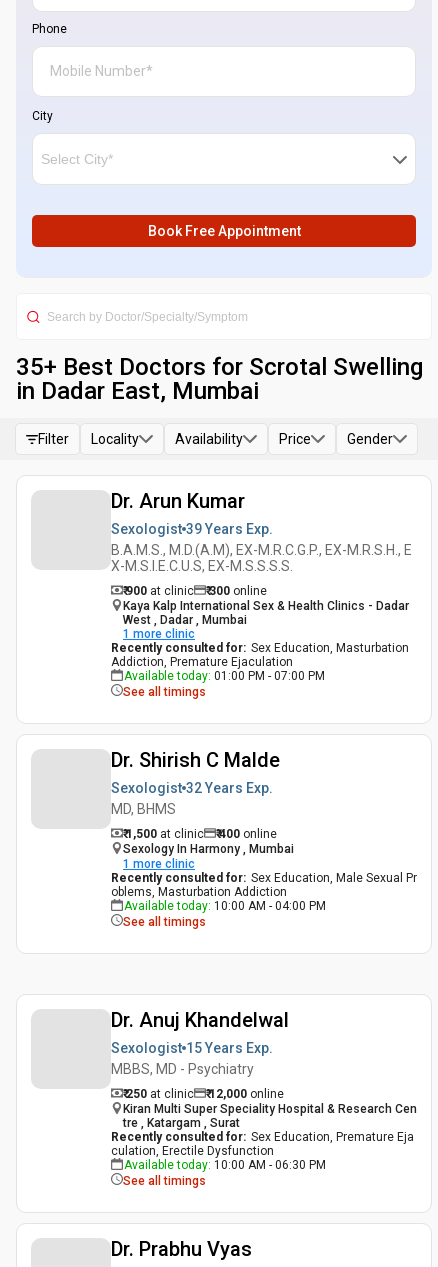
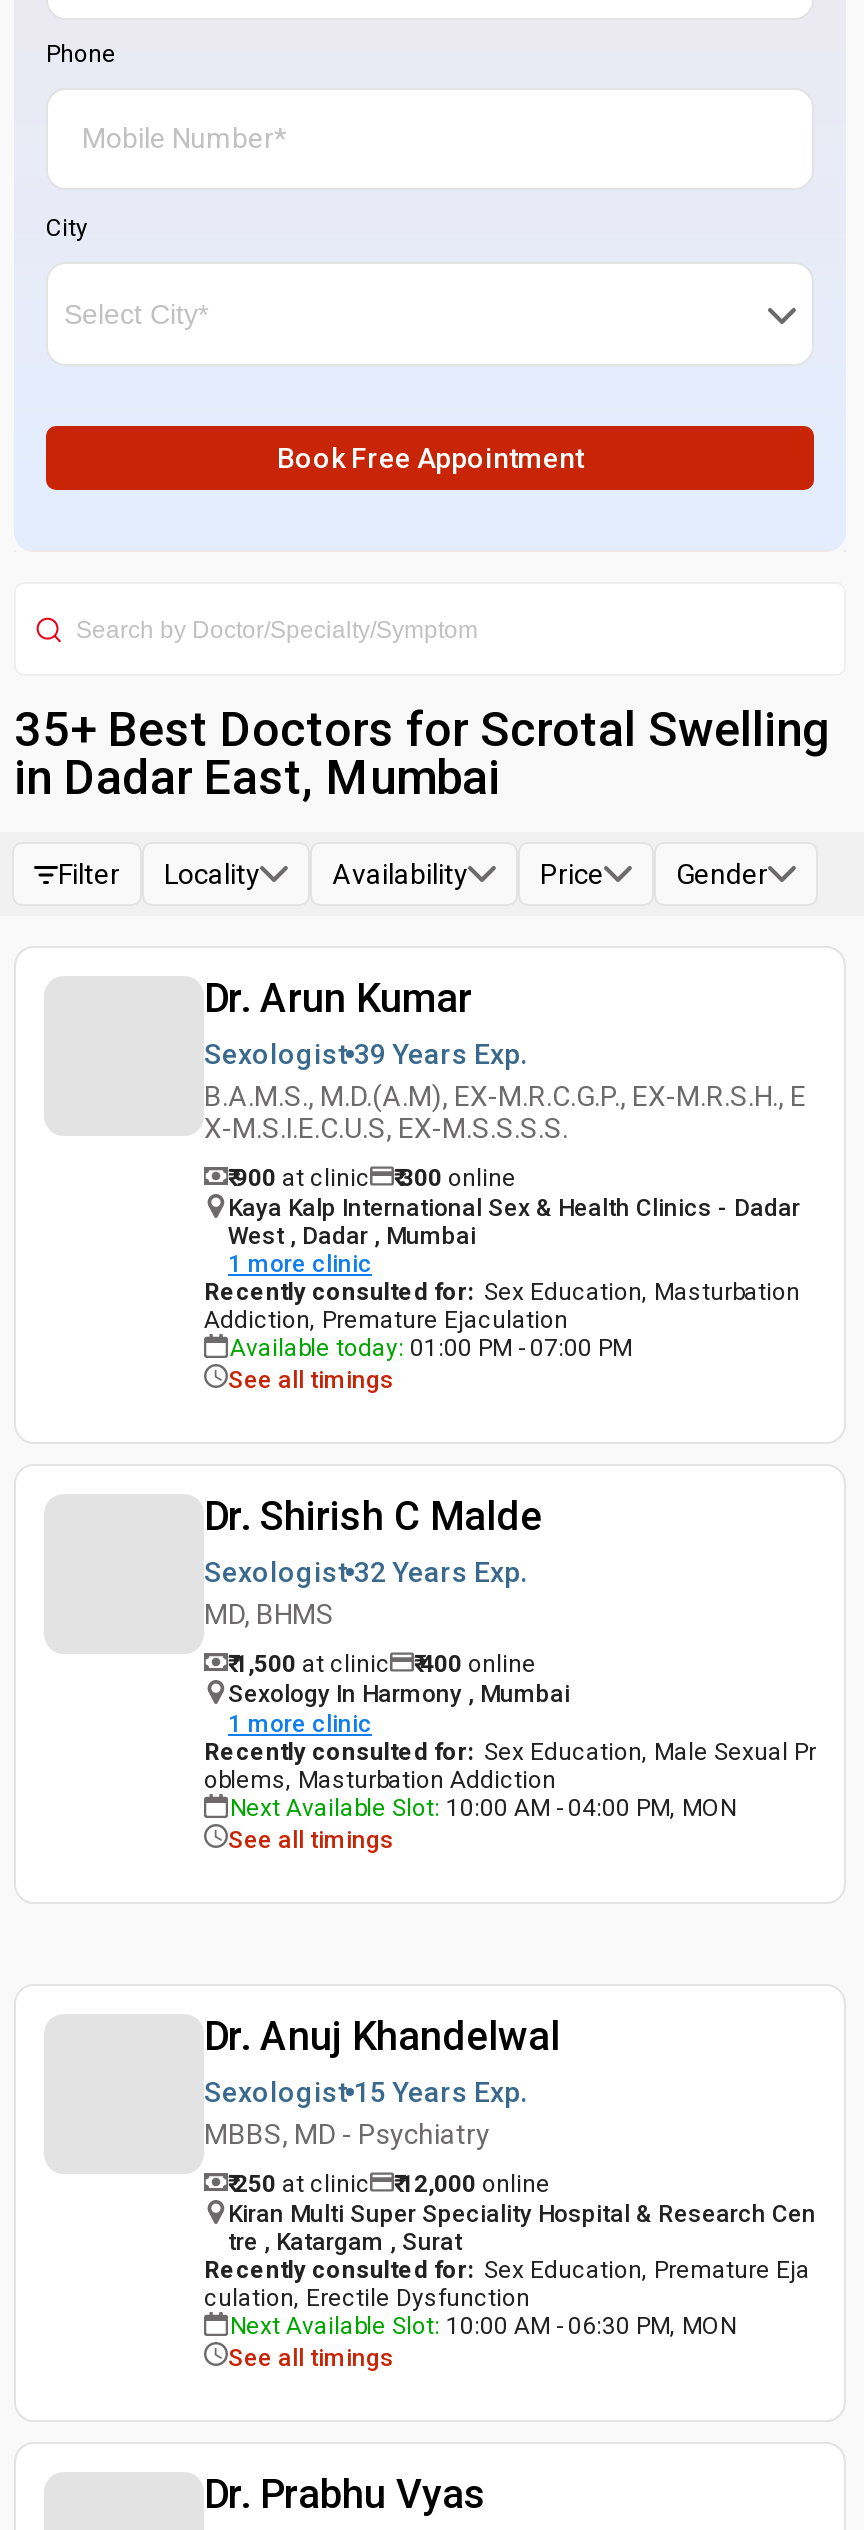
[124,899,326,913] Available today: 10:00 AM - 04:00 PM -> [230,1794,736,1822] Next Available Slot: 10:00 AM - 04:00 PM, MON
[124,1158,326,1172] Available today: 10:00 AM - 06:30 PM -> [230,2312,736,2340] Next Available Slot: 10:00 AM - 06:30 PM, MON

